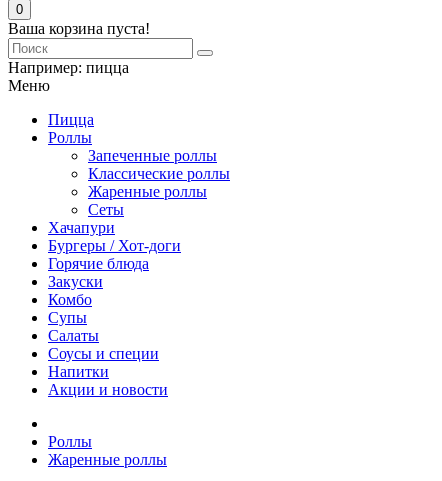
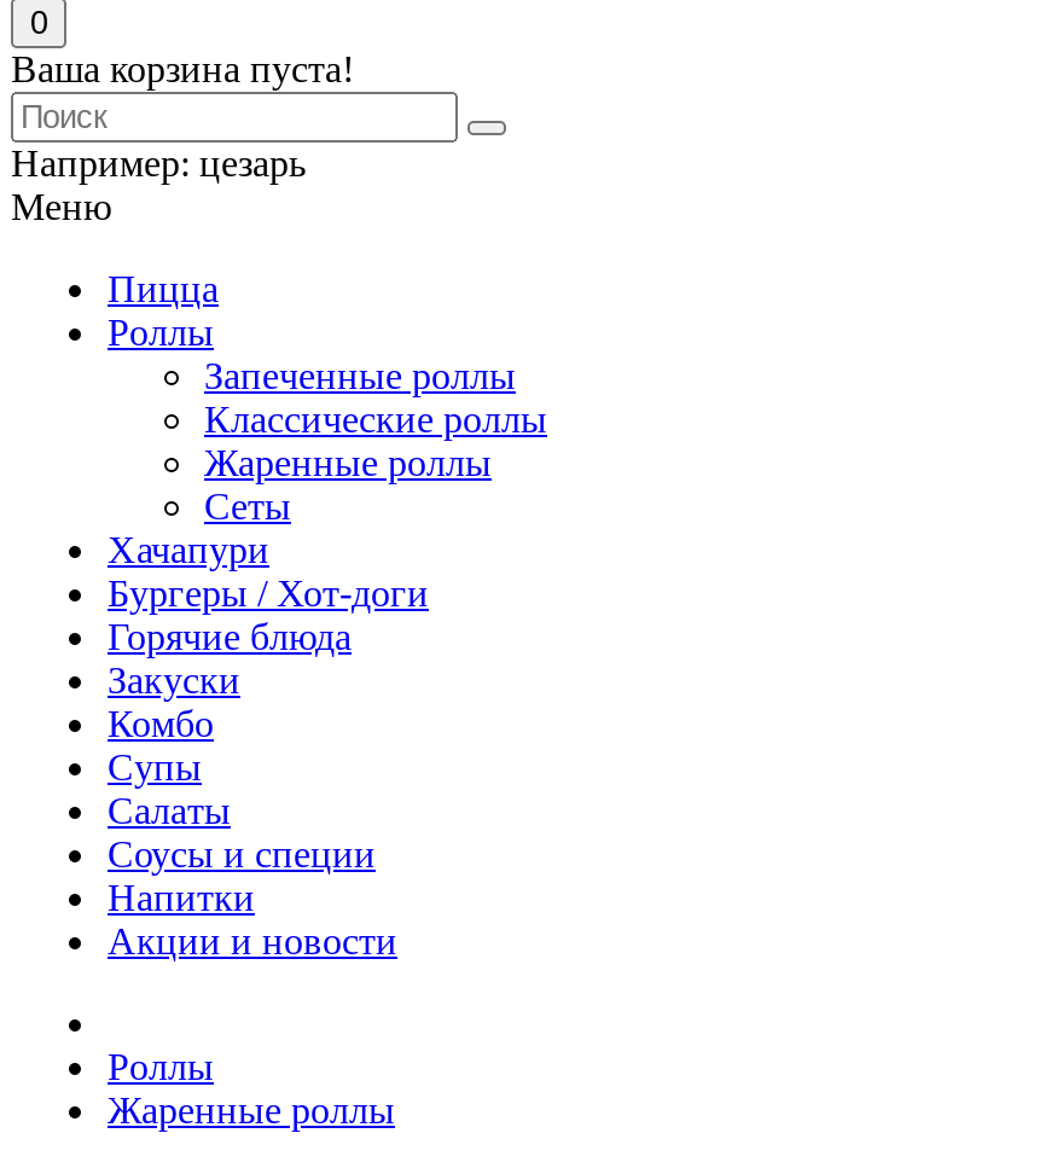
[8,59,129,76] Например:пицца -> [11,143,306,184] Например:цезарь

